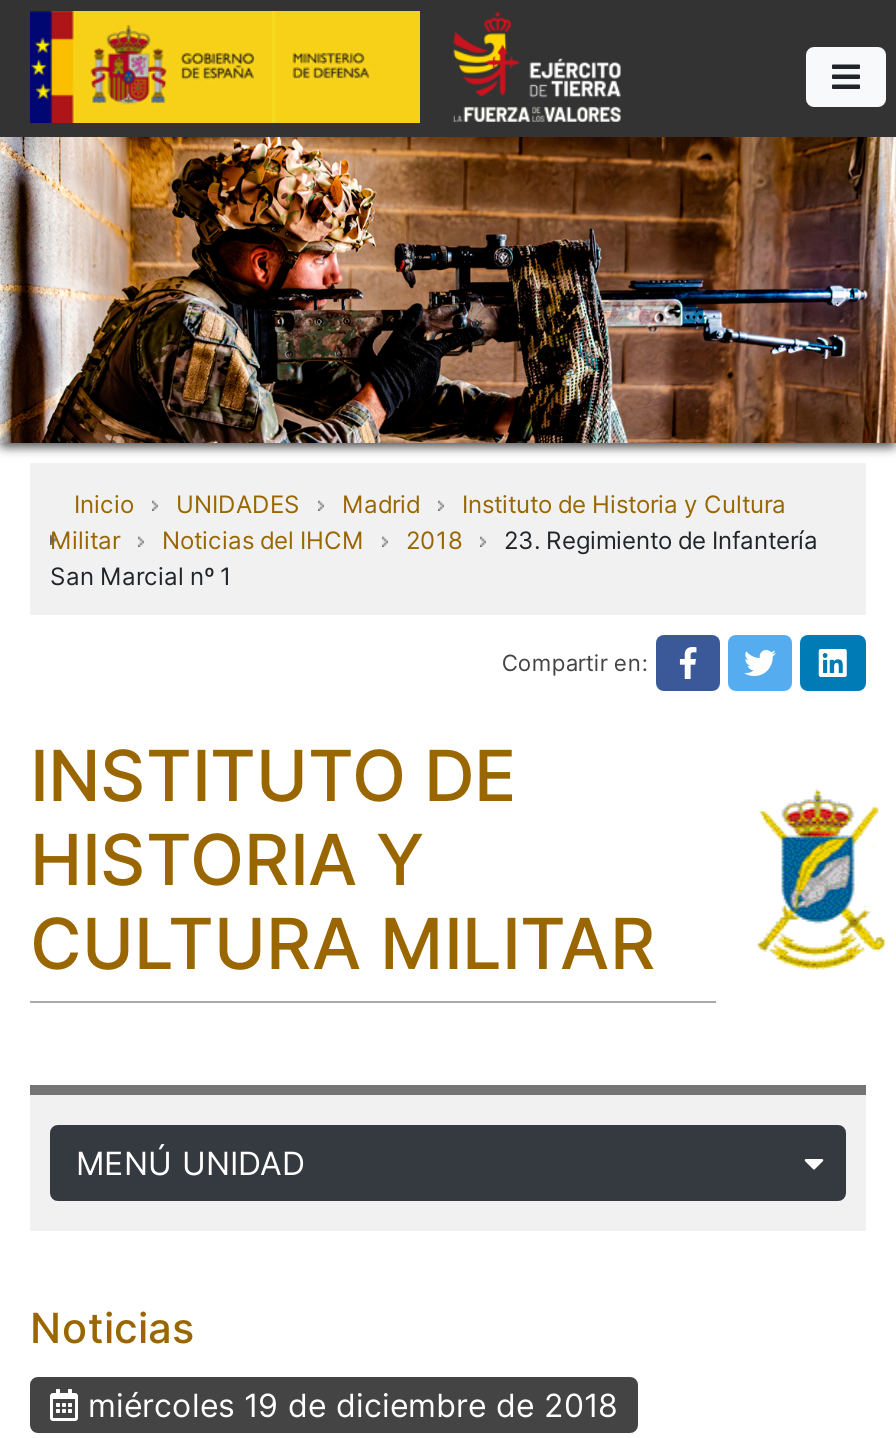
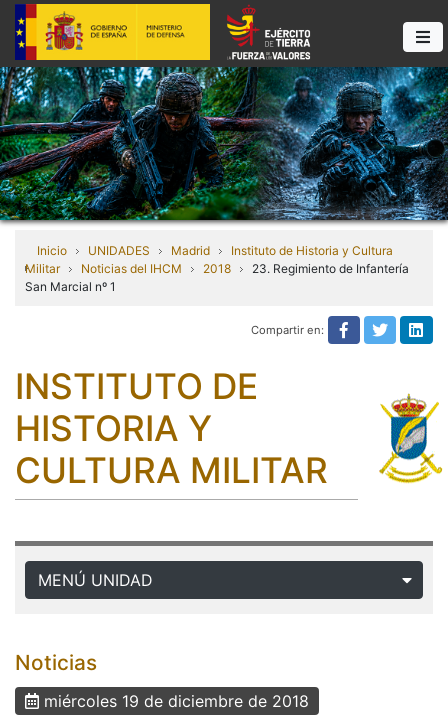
[6,135,890,445] [image] -> [3,66,445,221] [image]

